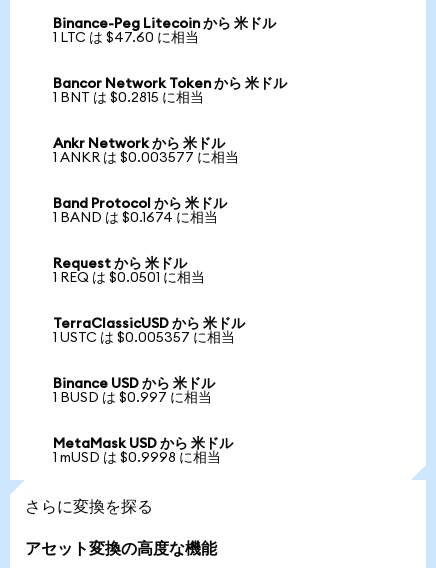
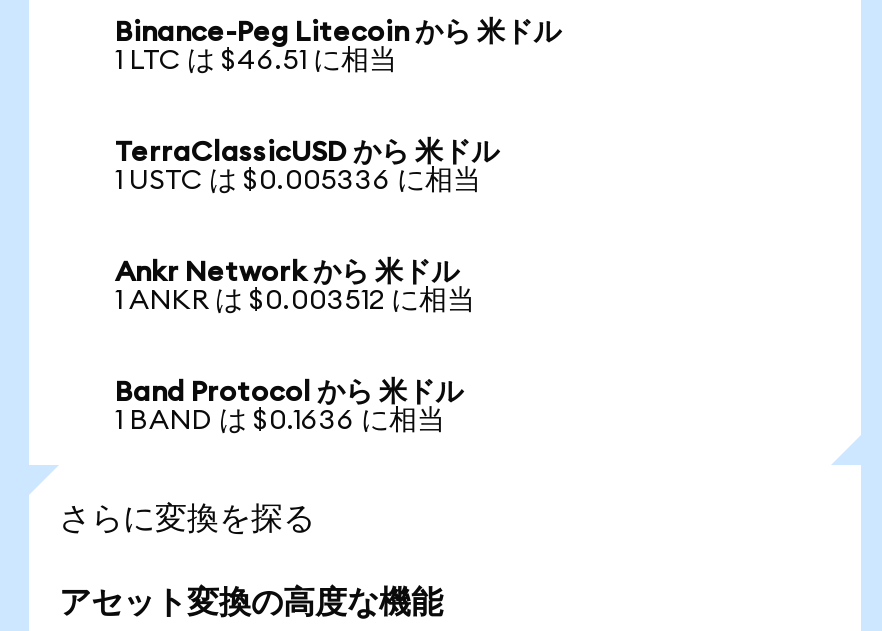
[53,31,199,45] 1 LTC は $47.60 に相当 -> [115,47,397,75] 1 LTC は $46.51 に相当
[53,77,287,105] Bancor Network Token から 米ドル | 1 BNT は $0.2815 に相当 -> [115,167,481,195] 1 USTC は $0.005336 に相当
[53,151,239,165] 1 ANKR は $0.003577 に相当 -> [115,287,475,315] 1 ANKR は $0.003512 に相当
[53,211,235,465] 1 BAND は $0.1674 に相当 | Request から 米ドル | 1 REQ は $0.0501 に相当 | 1 USTC は $0.005357 に相当 | Binance USD から 米ドル | 1 BUSD は $0.997 に相当 | MetaMask USD から 米ドル | 1 mUSD は $0.9998 に相当 -> [115,407,445,435] 1 BAND は $0.1636 に相当
moved [53,317,245,331] -> [115,139,499,167]: TerraClassicUSD から 米ドル

